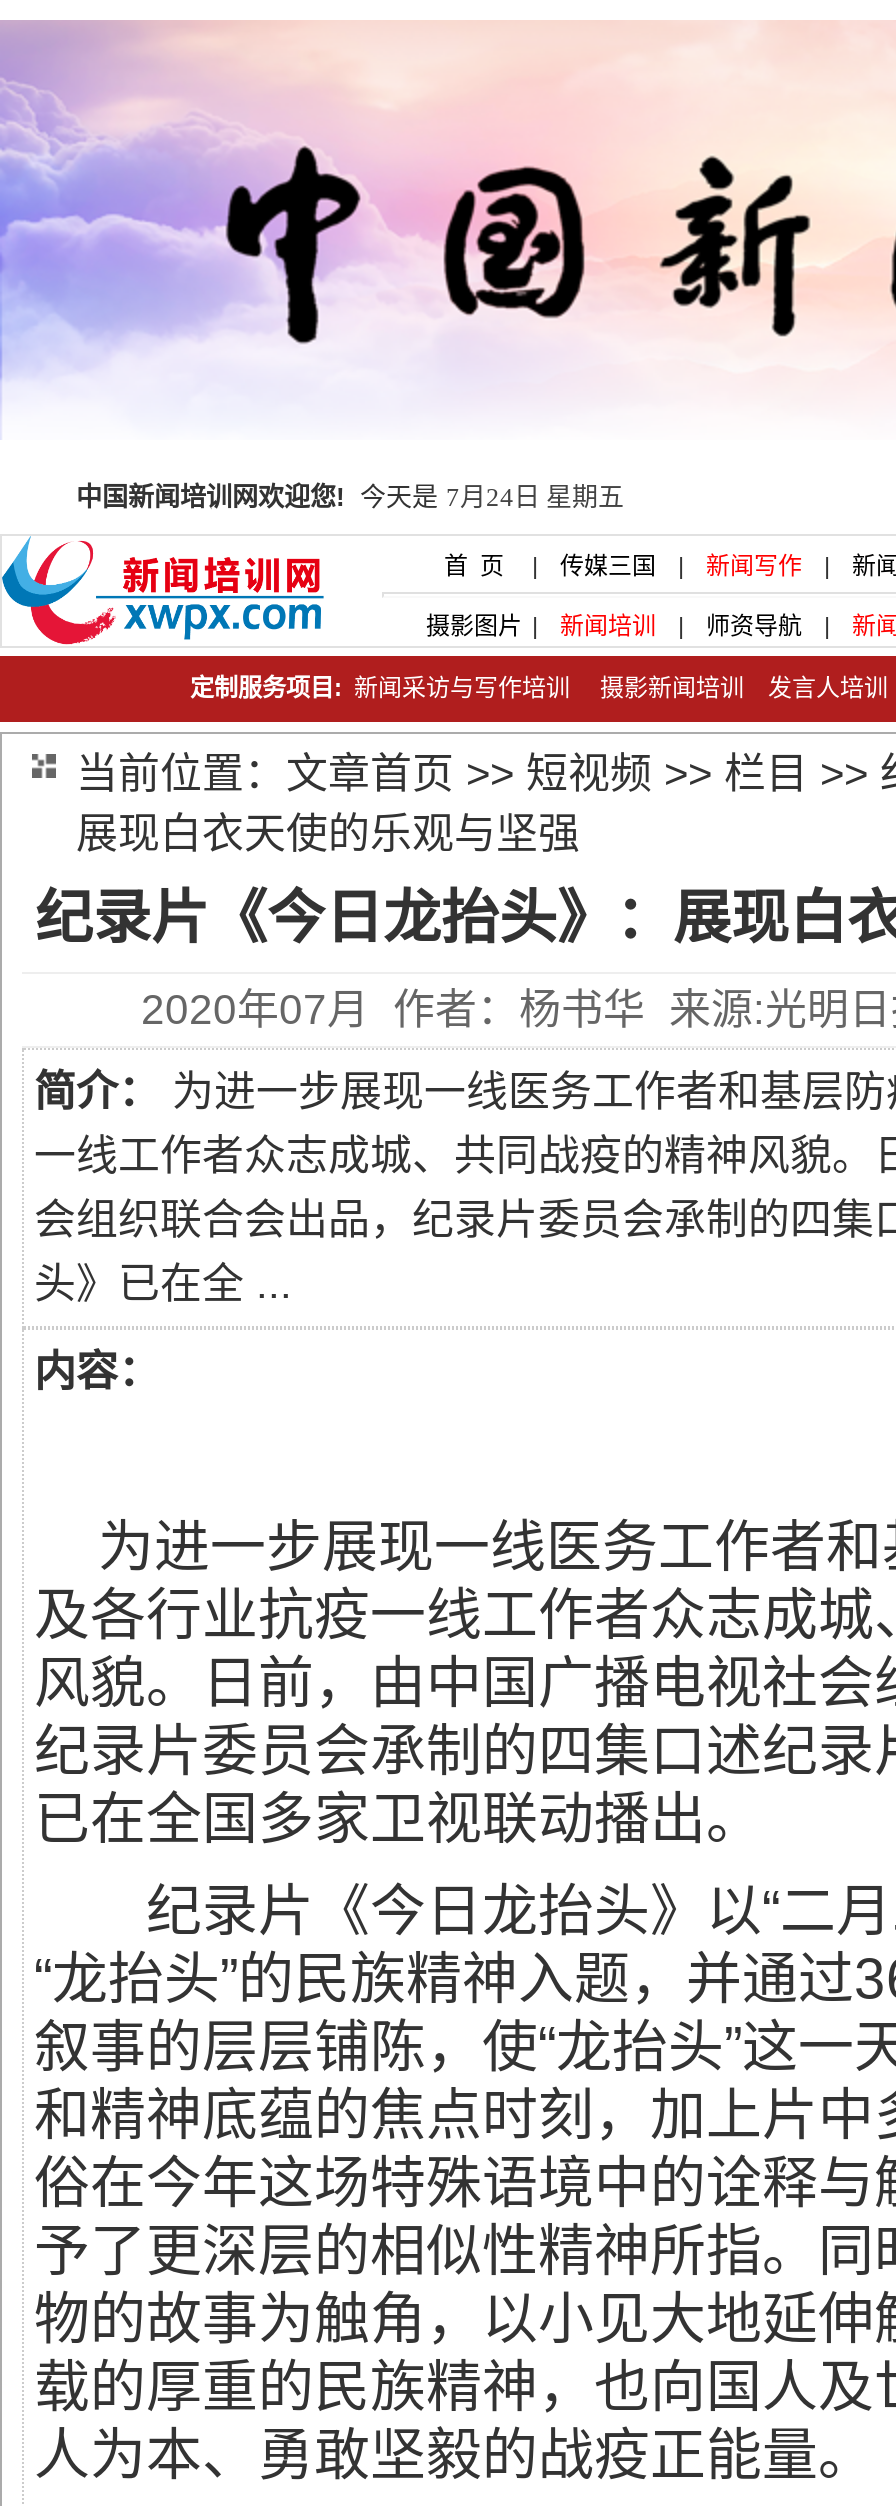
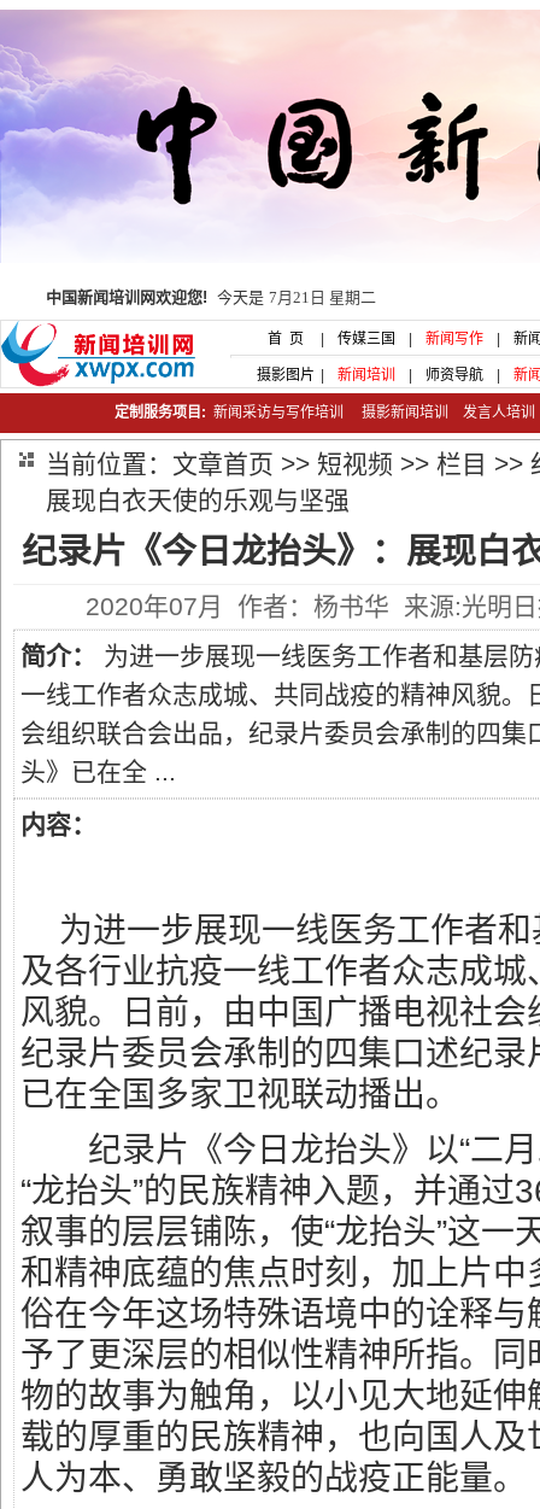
[76,482,624,512] 中国新闻培训网欢迎您!今天是7月24日 星期五 -> [46,288,376,306] 中国新闻培训网欢迎您!今天是7月21日 星期二

